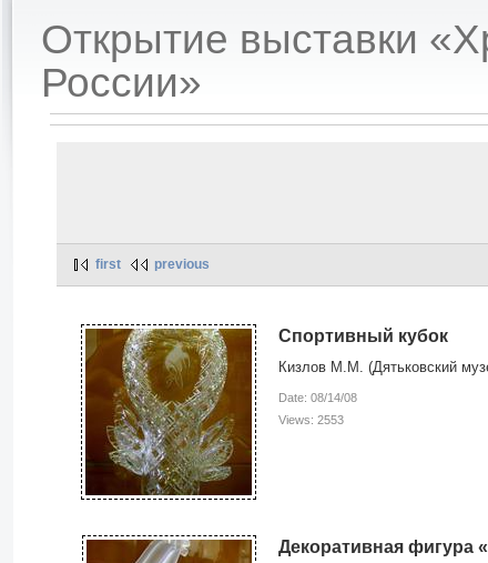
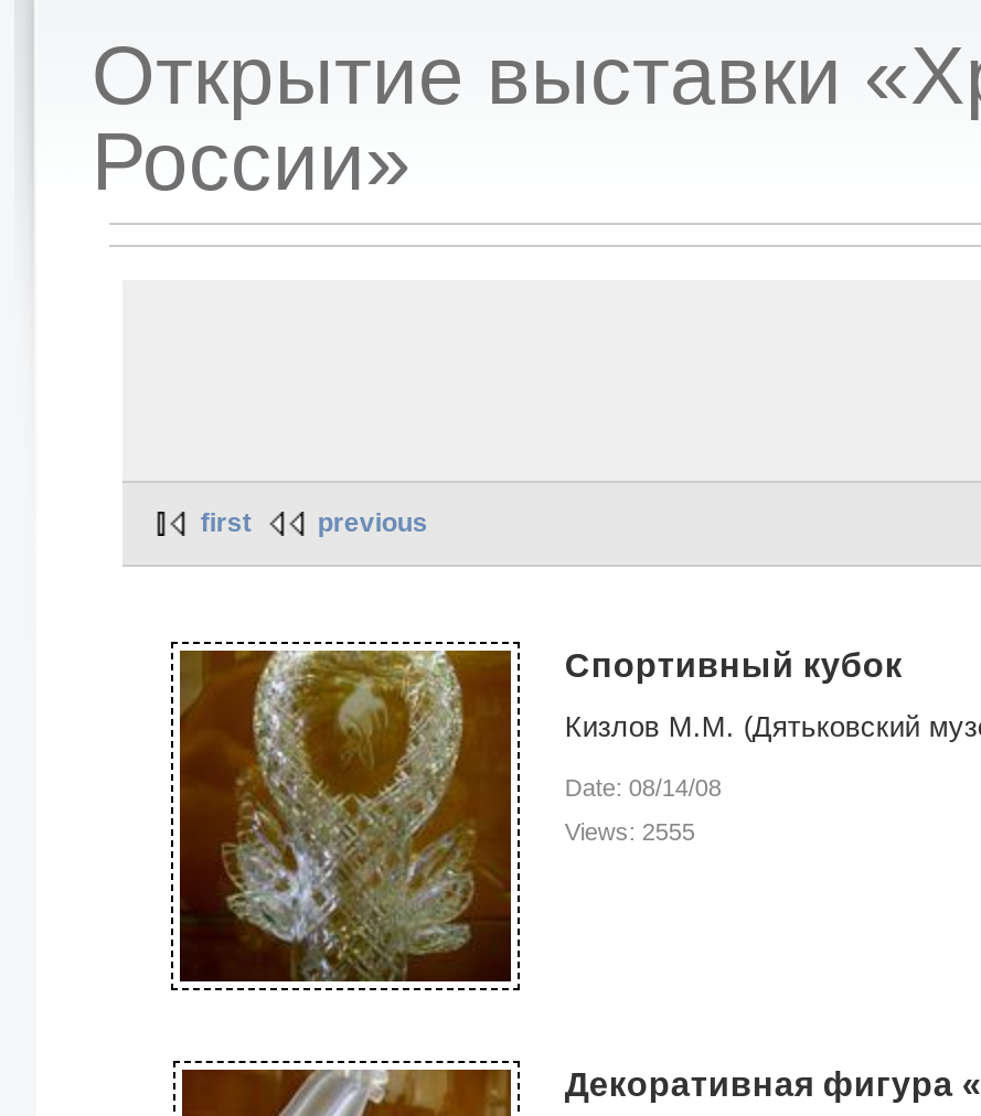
[279,413,344,426] Views: 2553 -> [565,818,695,844] Views: 2555

